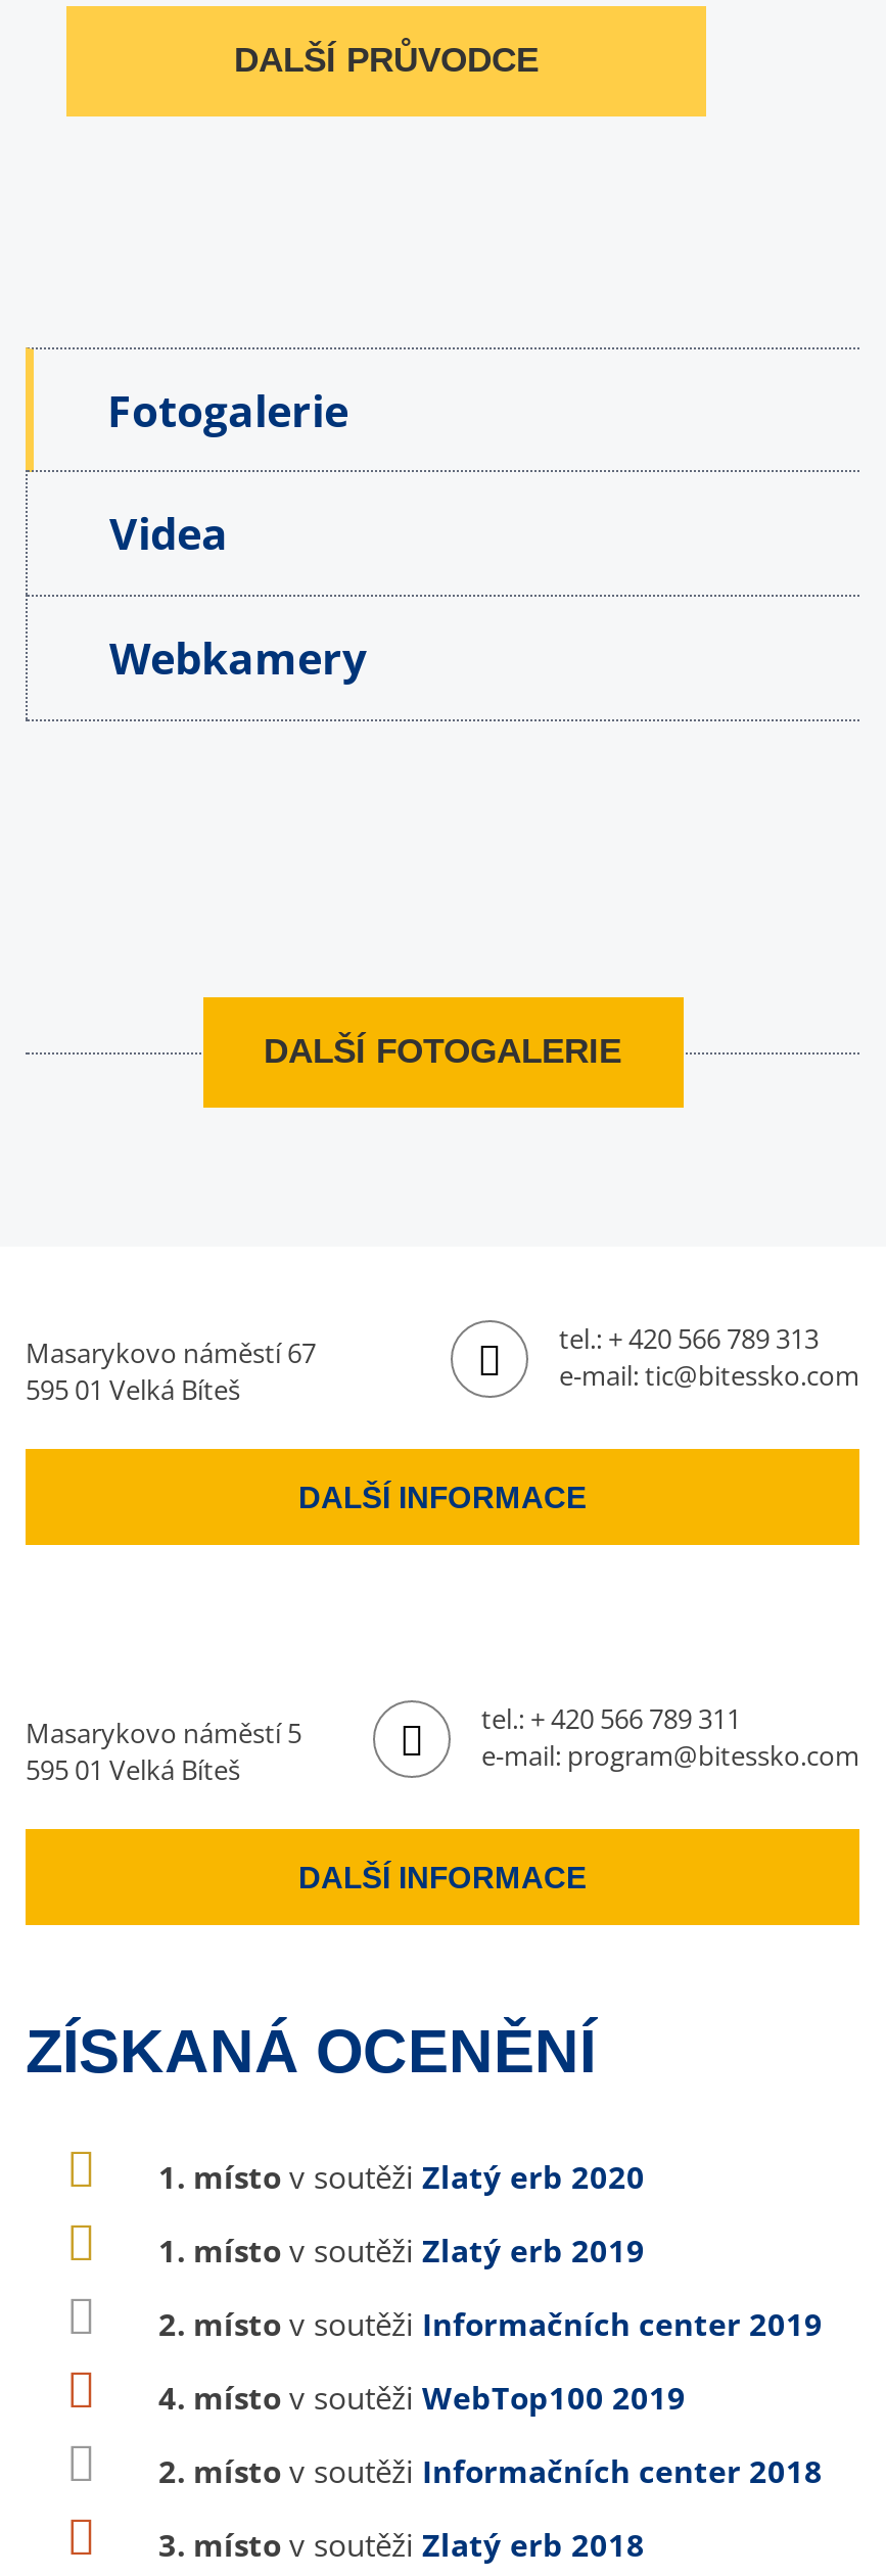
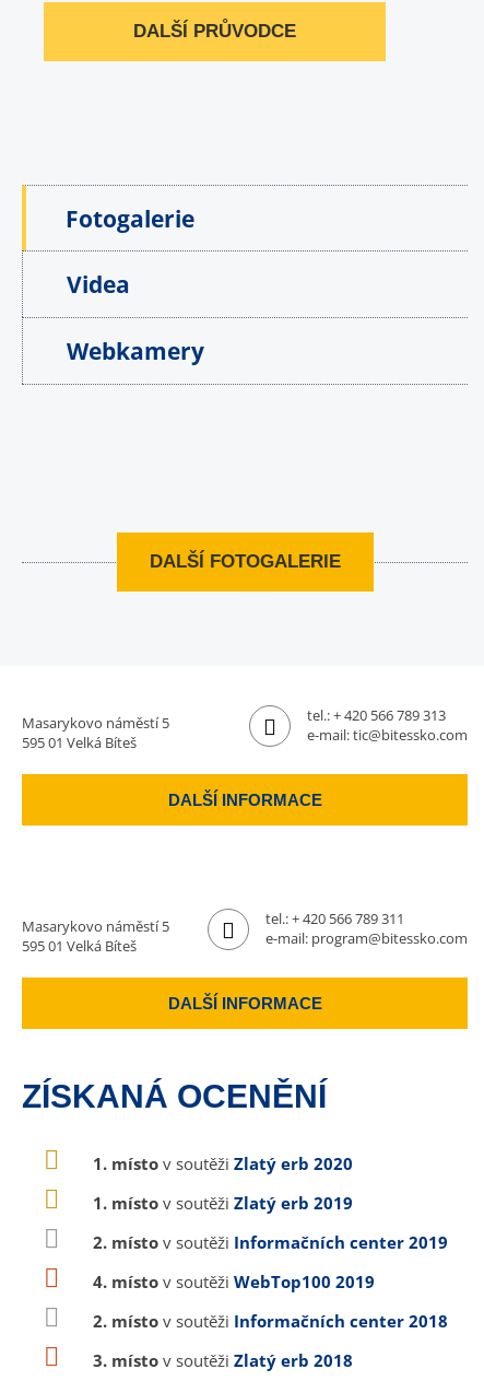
[26,1334,316,1371] Masarykovo náměstí 67 -> [22,713,169,733] Masarykovo náměstí 5

